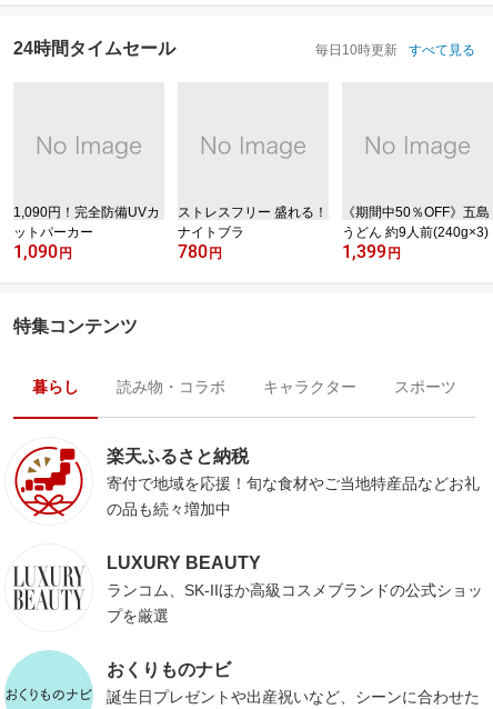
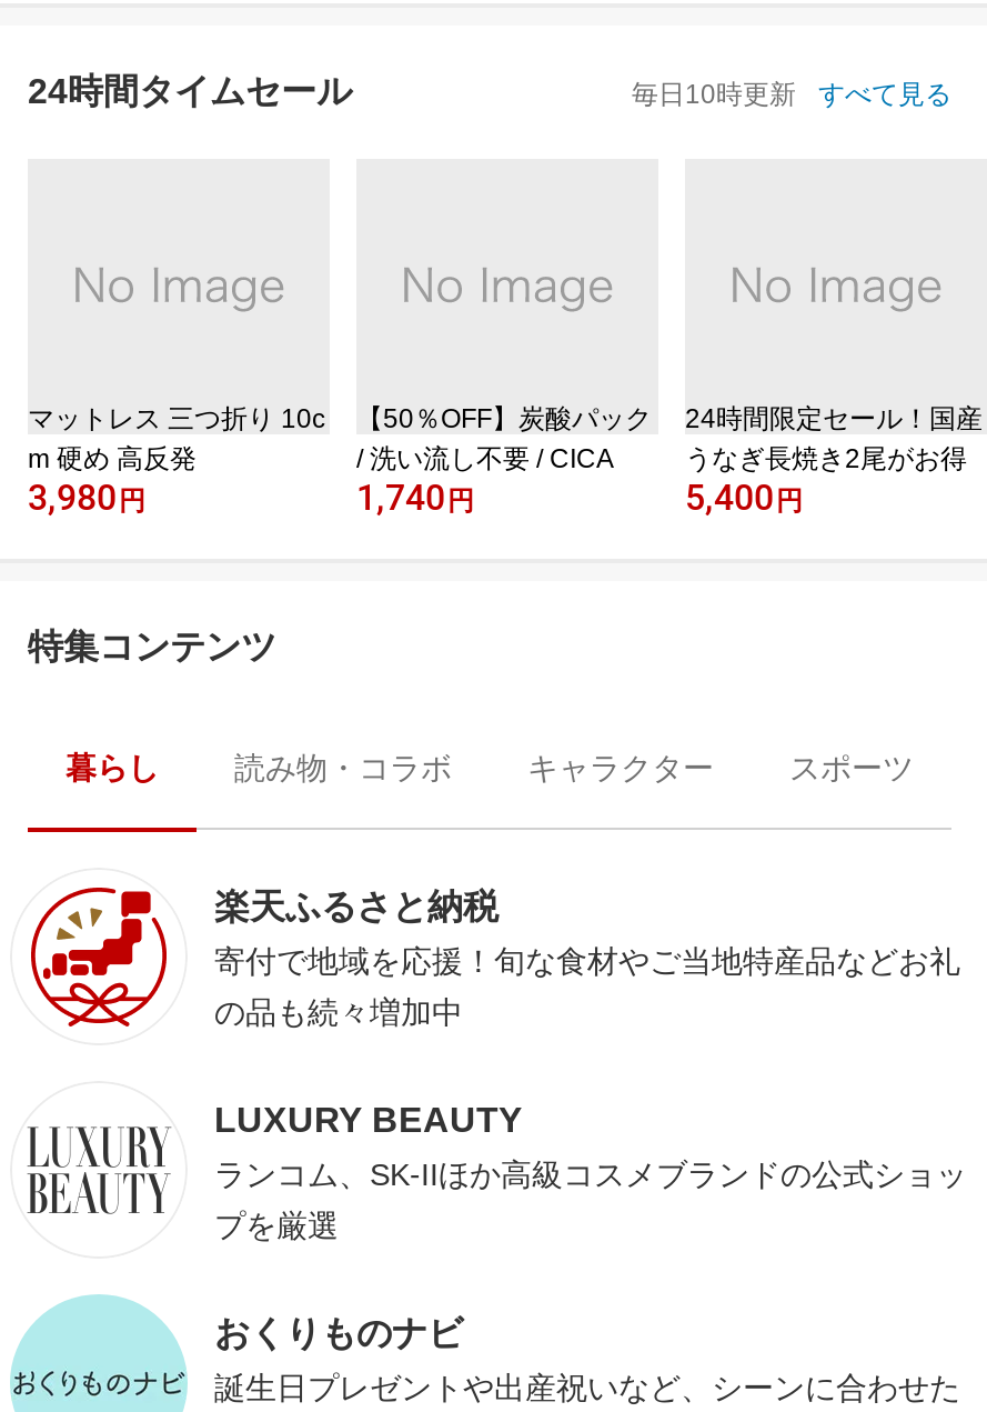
[13,205,160,262] 1,090円！完全防備UVカ | ットパーカー | 1,090円 -> [28,403,325,519] マットレス 三つ折り 10c | m 硬め 高反発 | 3,980円
[178,205,328,262] ストレスフリー 盛れる！ | ナイトブラ | 780円 -> [356,403,652,519] 【50％OFF】炭酸パック | / 洗い流し不要 / CICA | 1,740円
[342,205,490,262] 《期間中50％OFF》五島 | うどん 約9人前(240g×3) | 1,399円 -> [685,403,983,519] 24時間限定セール！国産 | うなぎ長焼き2尾がお得 | 5,400円

